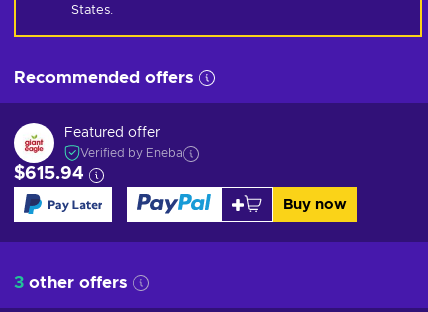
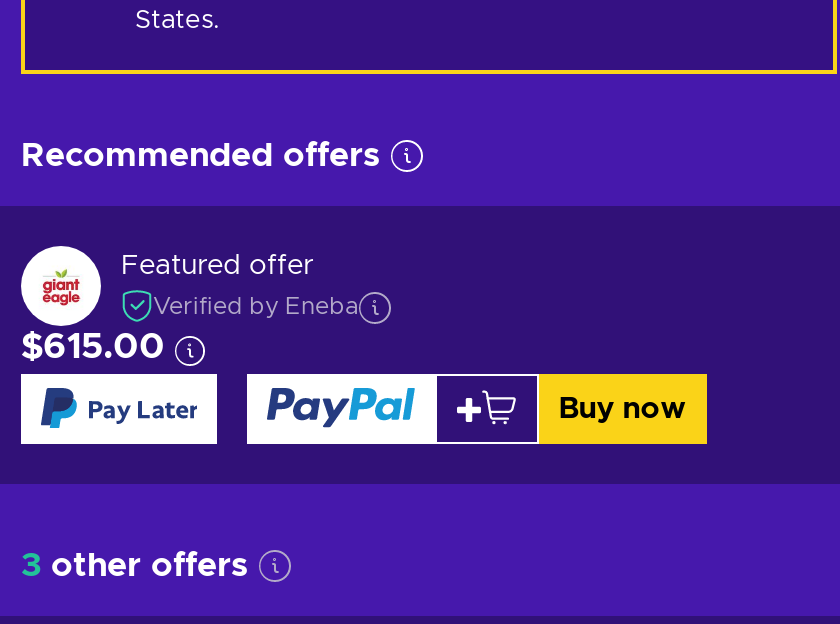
[14,165,84,183] $615.94 -> [21,329,165,365] $615.00

